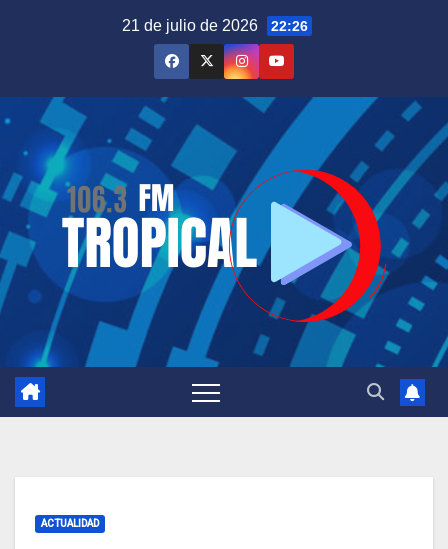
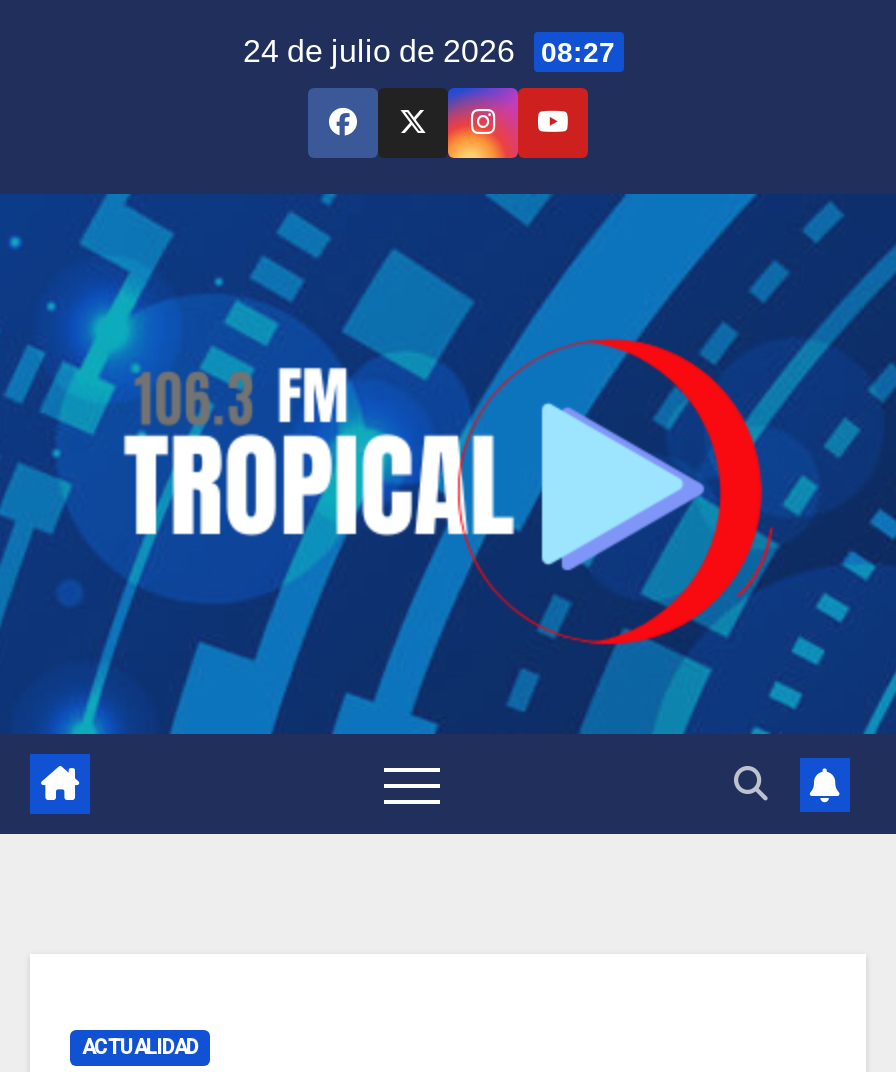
[121,17,307,34] 21 de julio de 2026 22:26 -> [243,34,615,68] 24 de julio de 2026 08:27

